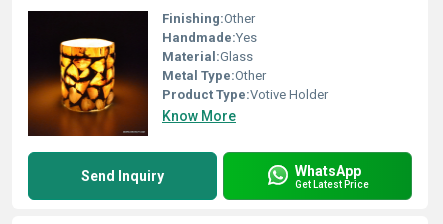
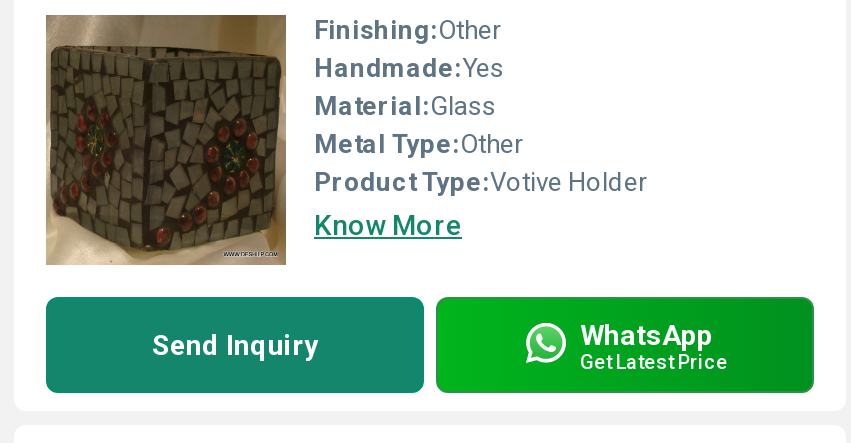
[27,10,149,137] [image] -> [44,13,288,265] [image]

